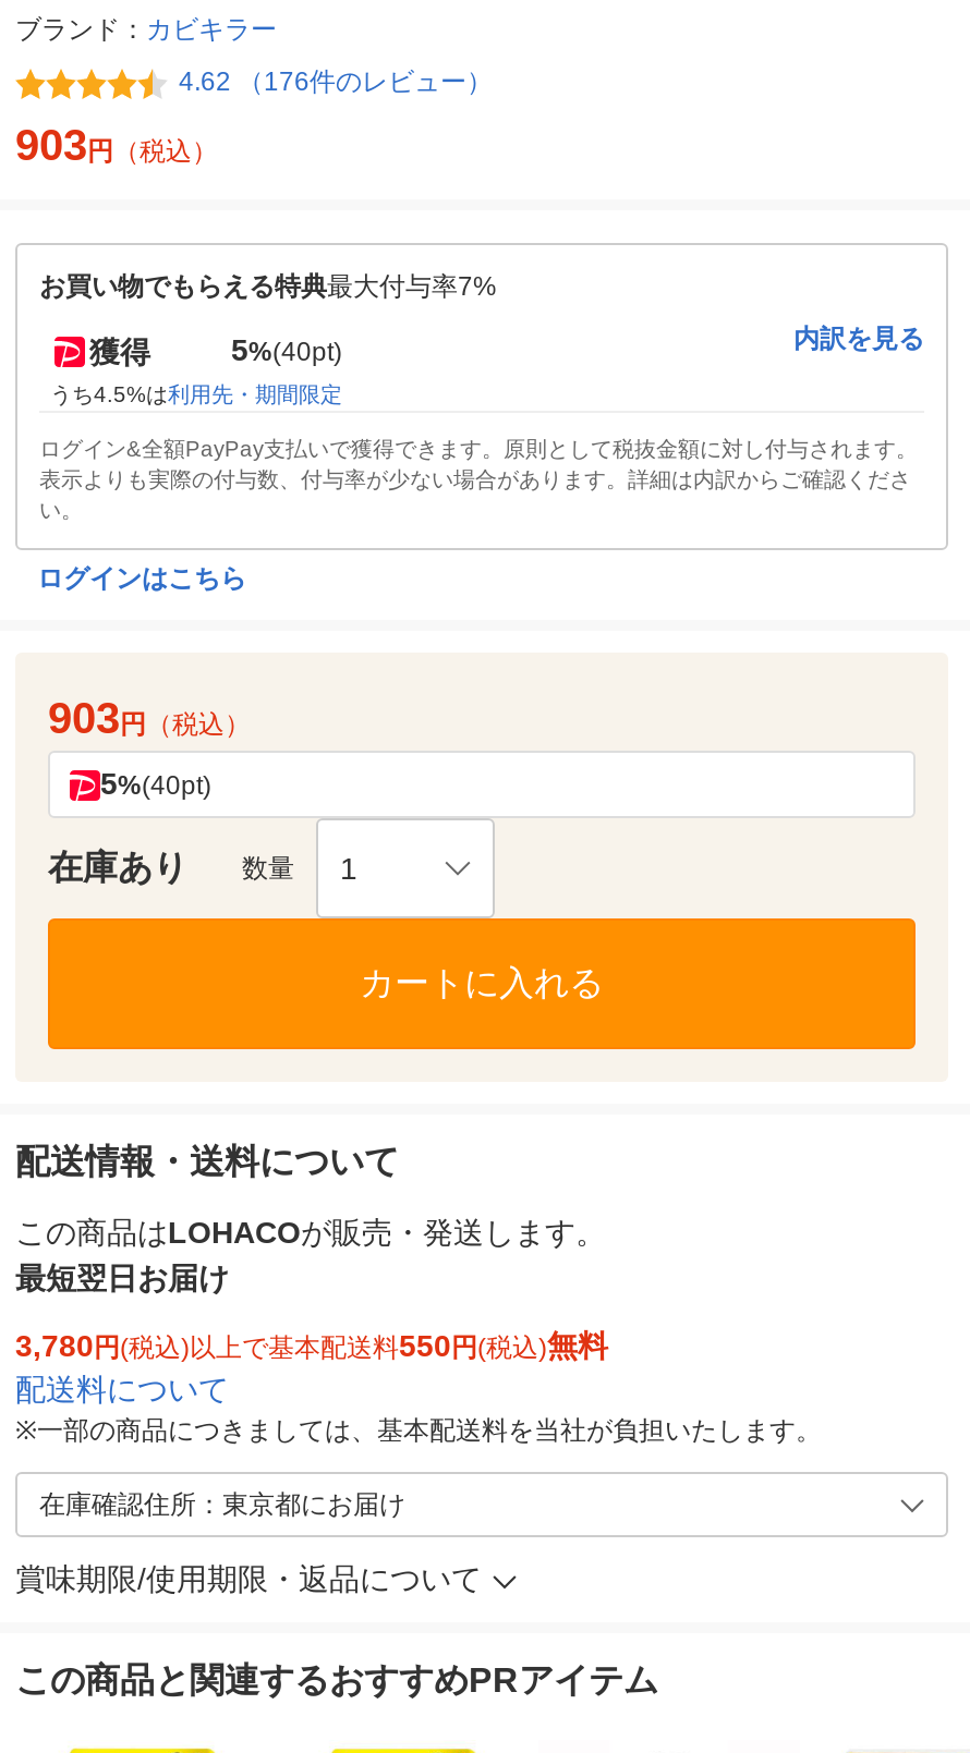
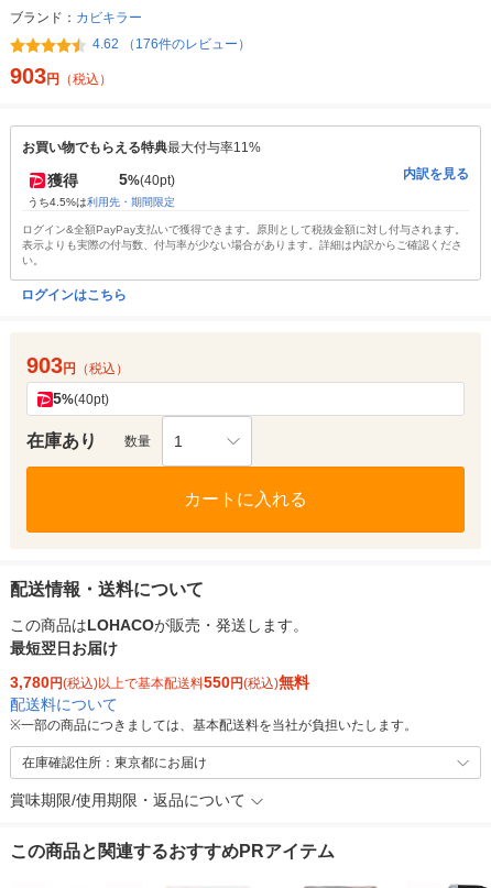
[39,272,497,302] お買い物でもらえる特典最大付与率7% -> [22,140,261,155] お買い物でもらえる特典最大付与率11%

